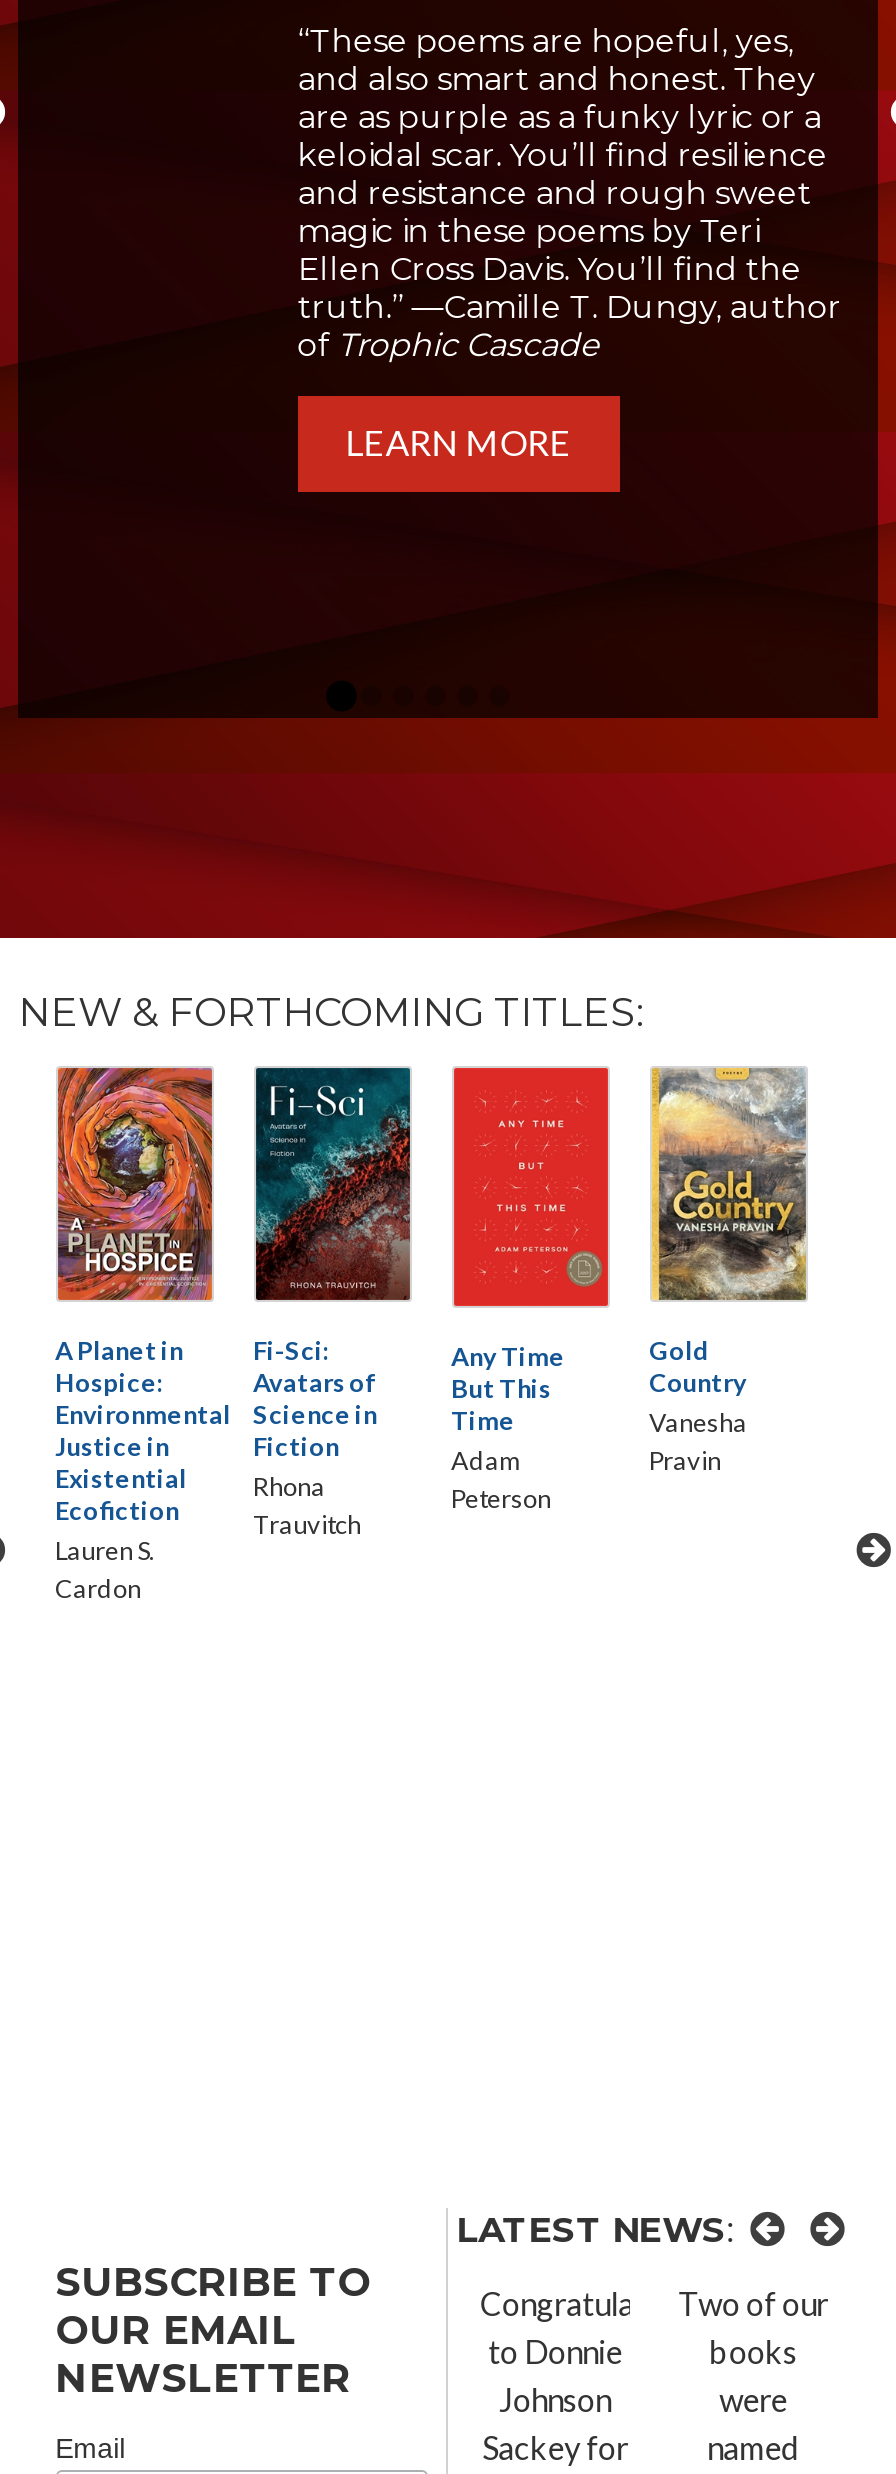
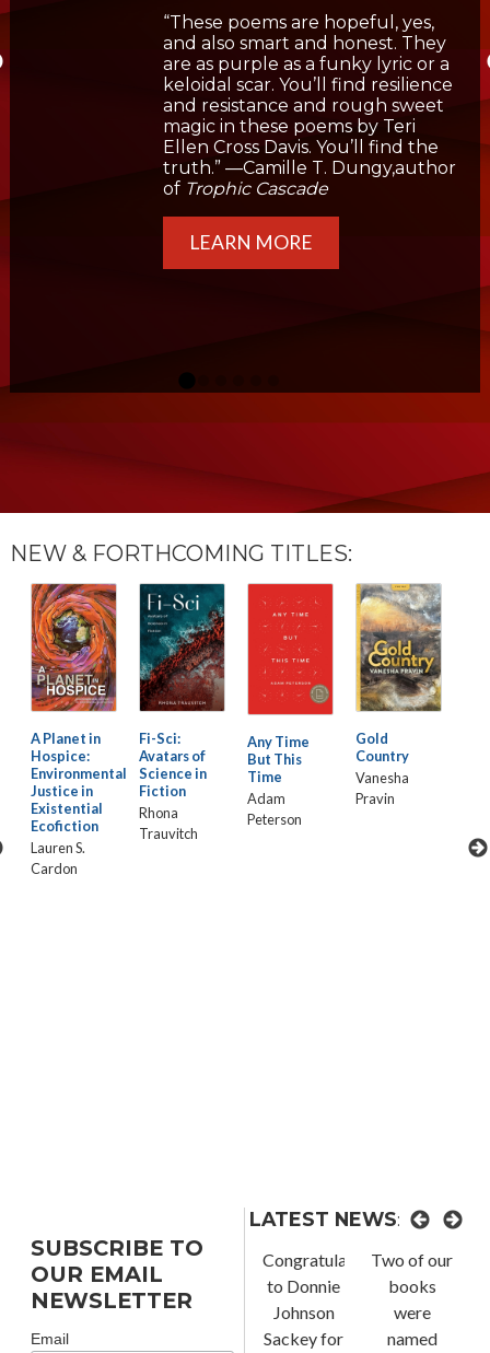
[298,288,842,326] truth.” —Camille T. Dungy, author -> [163,158,456,178] truth.” —Camille T. Dungy,author

